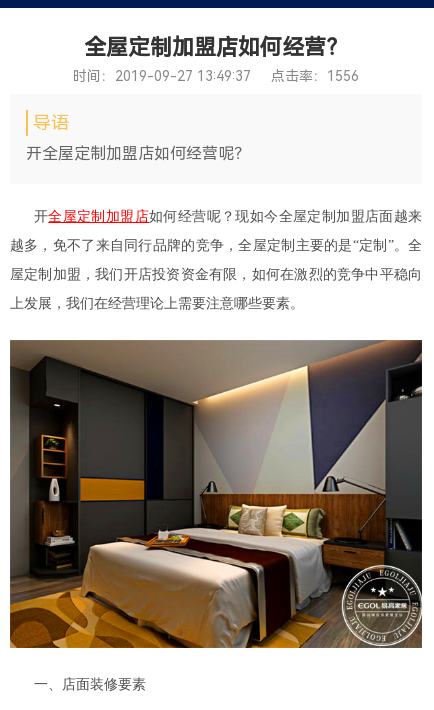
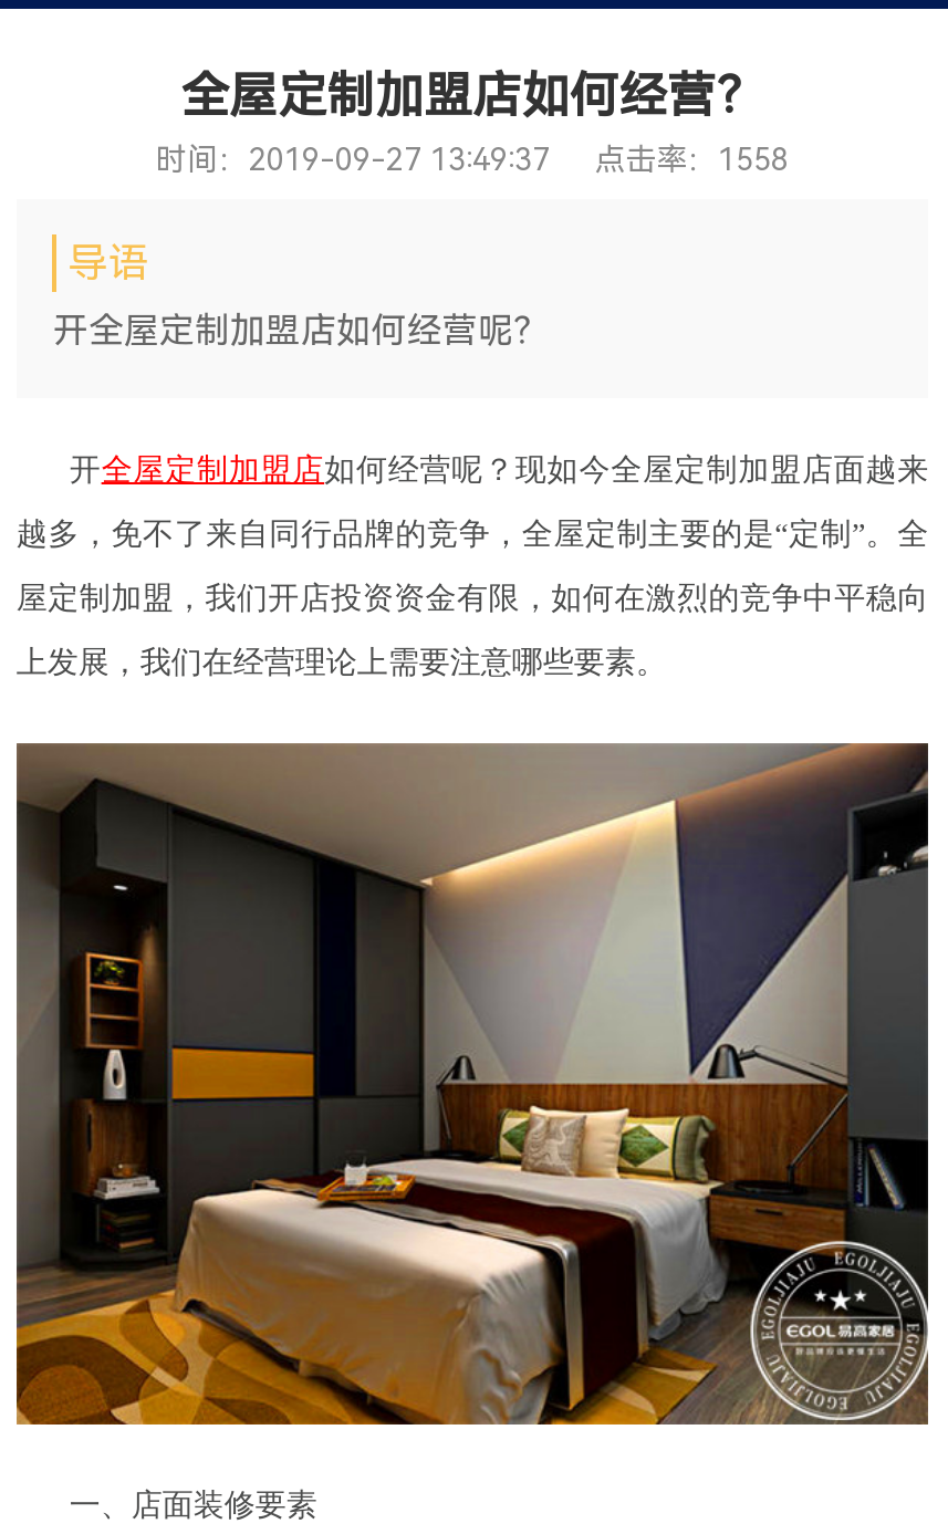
[73,68,359,84] 时间：2019-09-27 13:49:37 点击率：1556 -> [156,141,789,177] 时间：2019-09-27 13:49:37 点击率：1558

